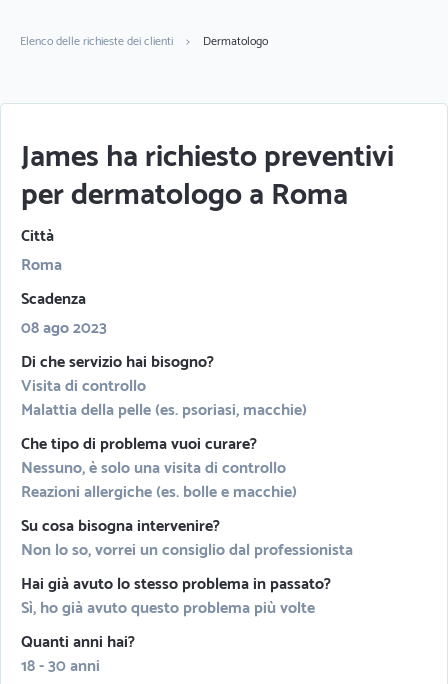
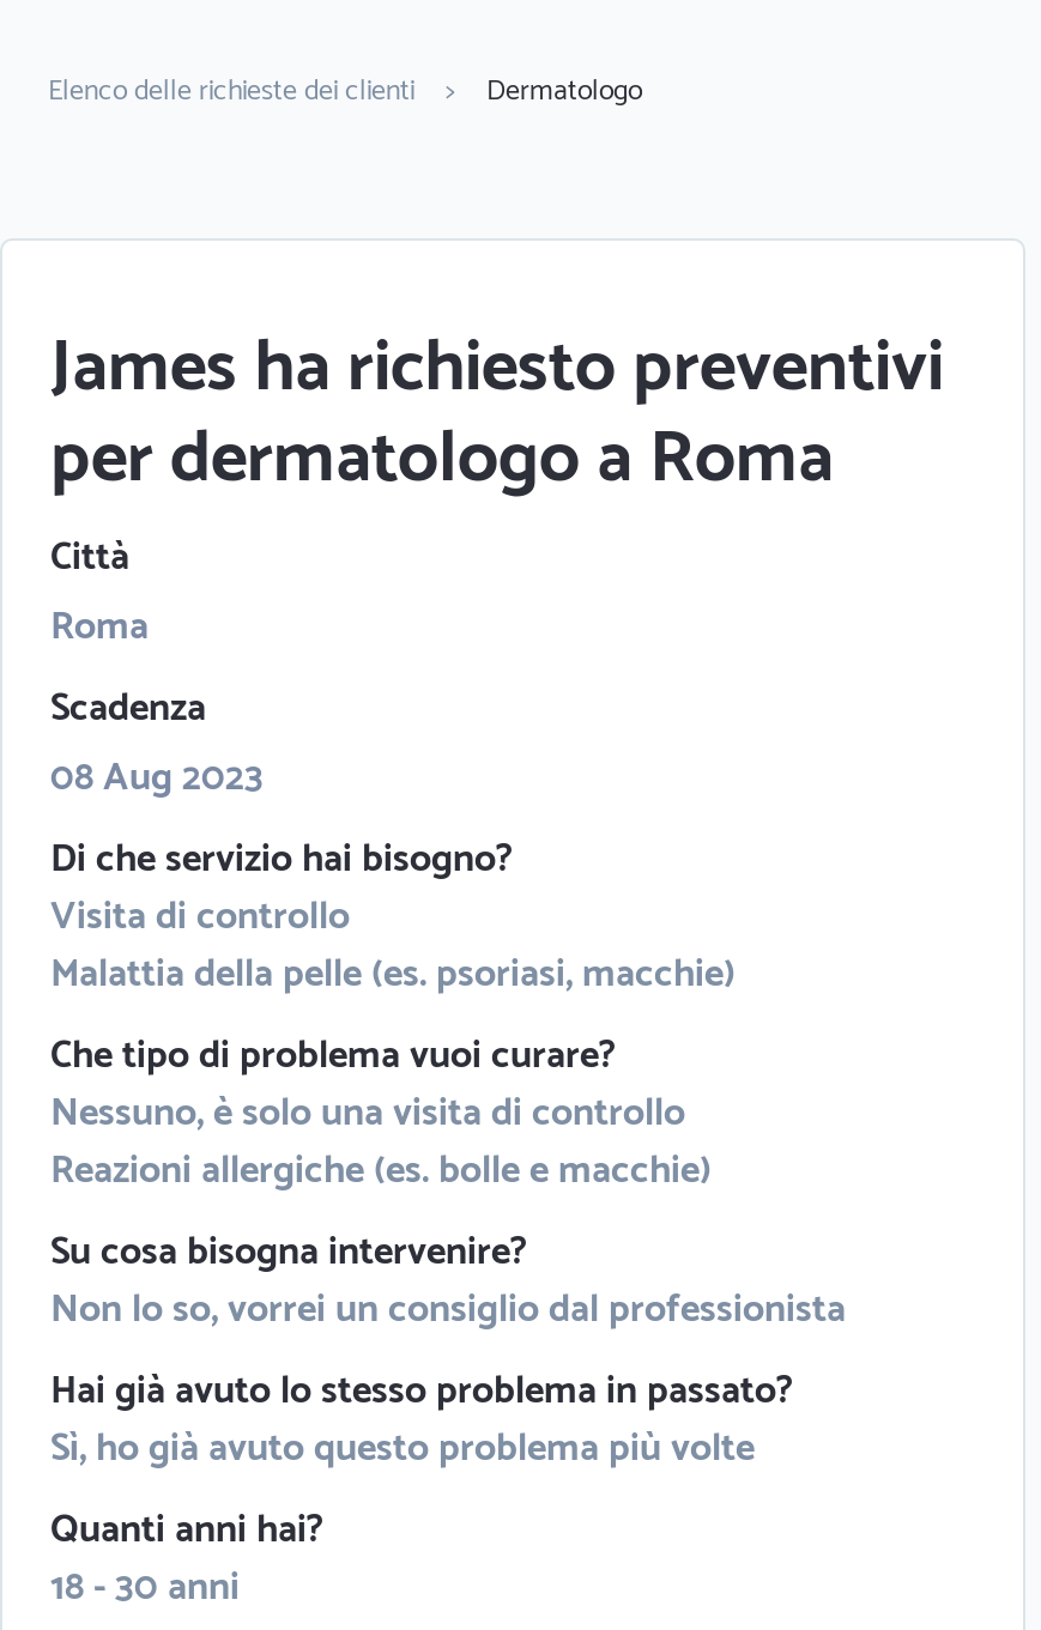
[21,315,107,342] 08 ago 2023 -> [50,746,264,811] 08 Aug 2023

